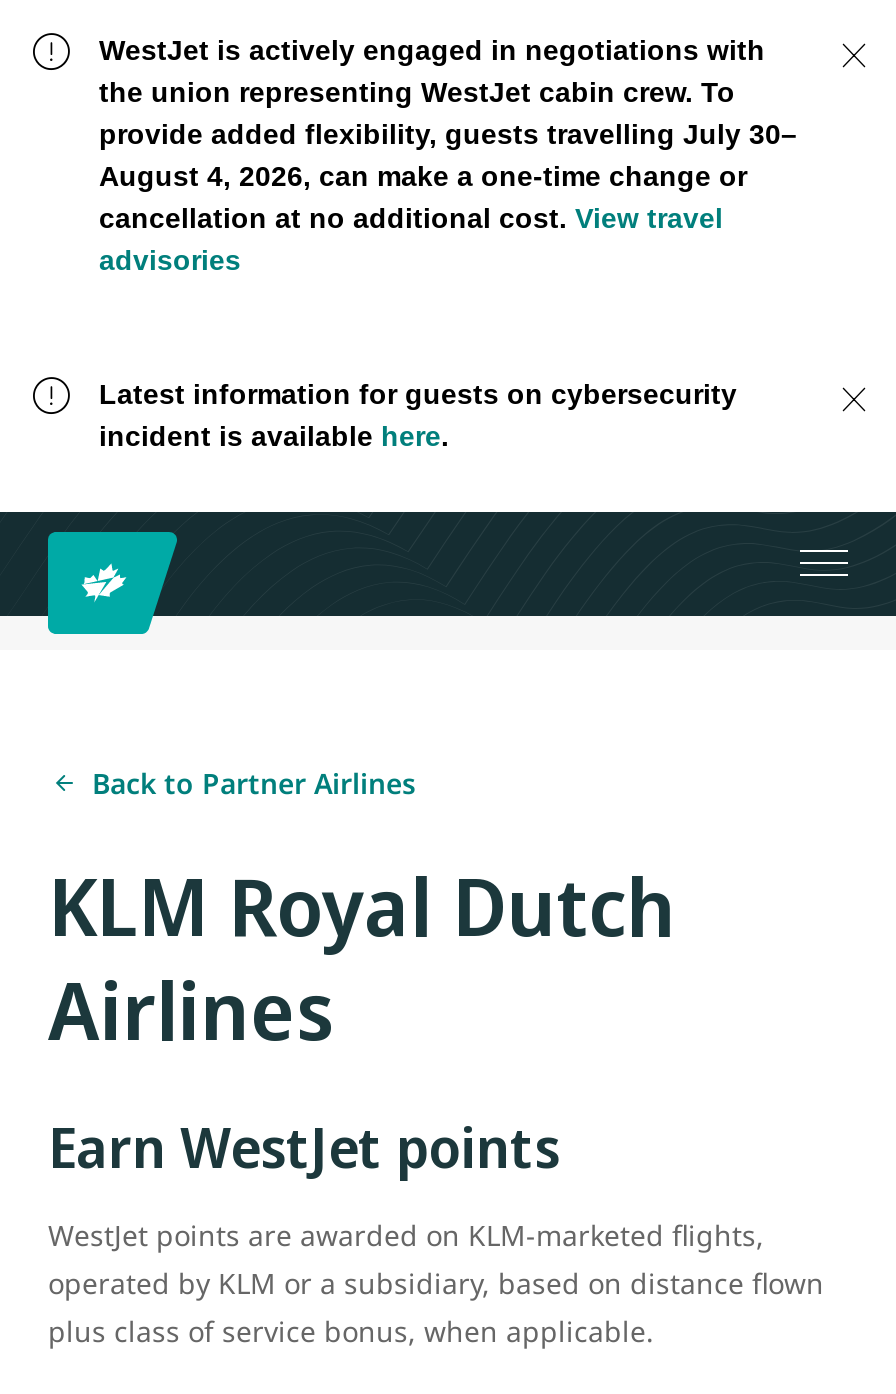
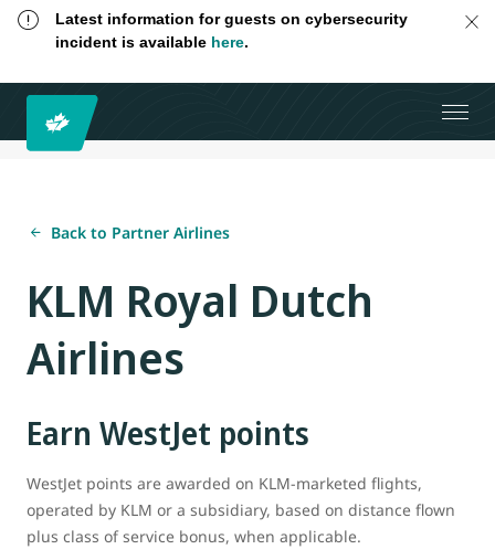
[99,34,797,276] WestJet is actively engaged in negotiations with | the union representing WestJet cabin crew. To | provide added flexibility, guests travelling July 30– | August 4, 2026, can make a one-time change or | cancellation at no additional cost. View travel | advisories -> none

